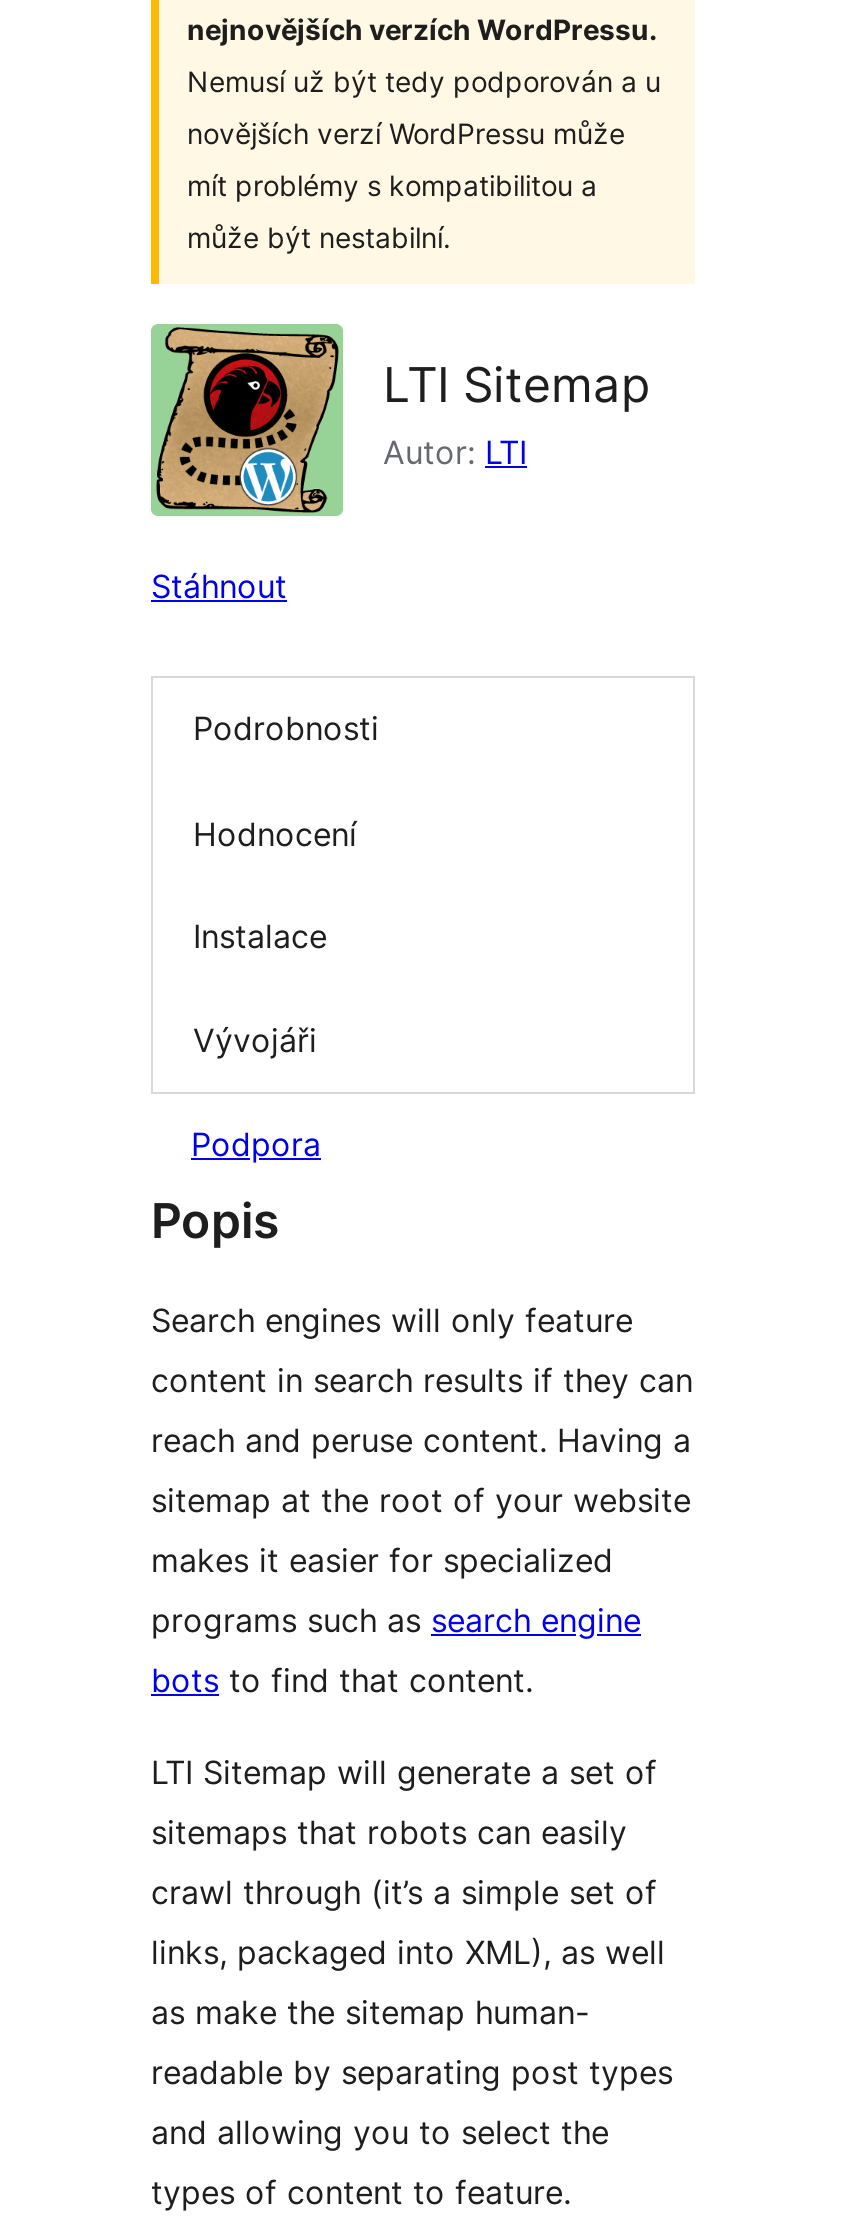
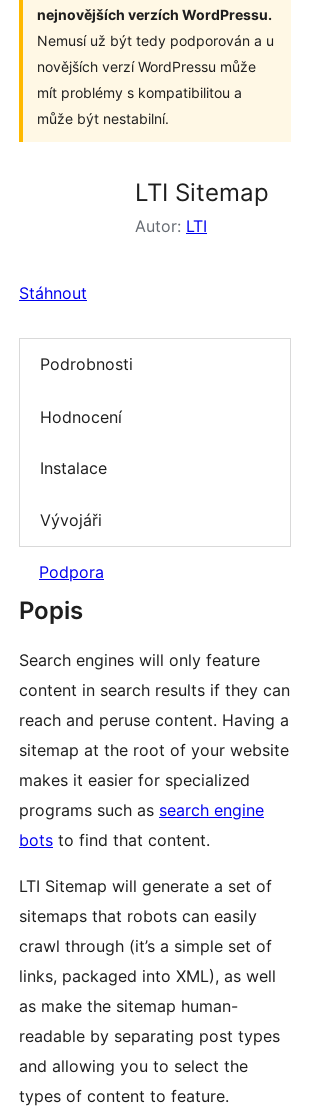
[149,322,345,518] [image] -> none

